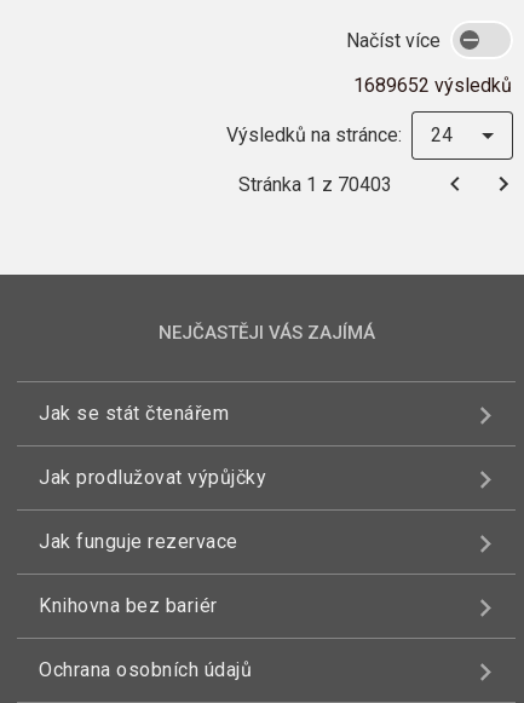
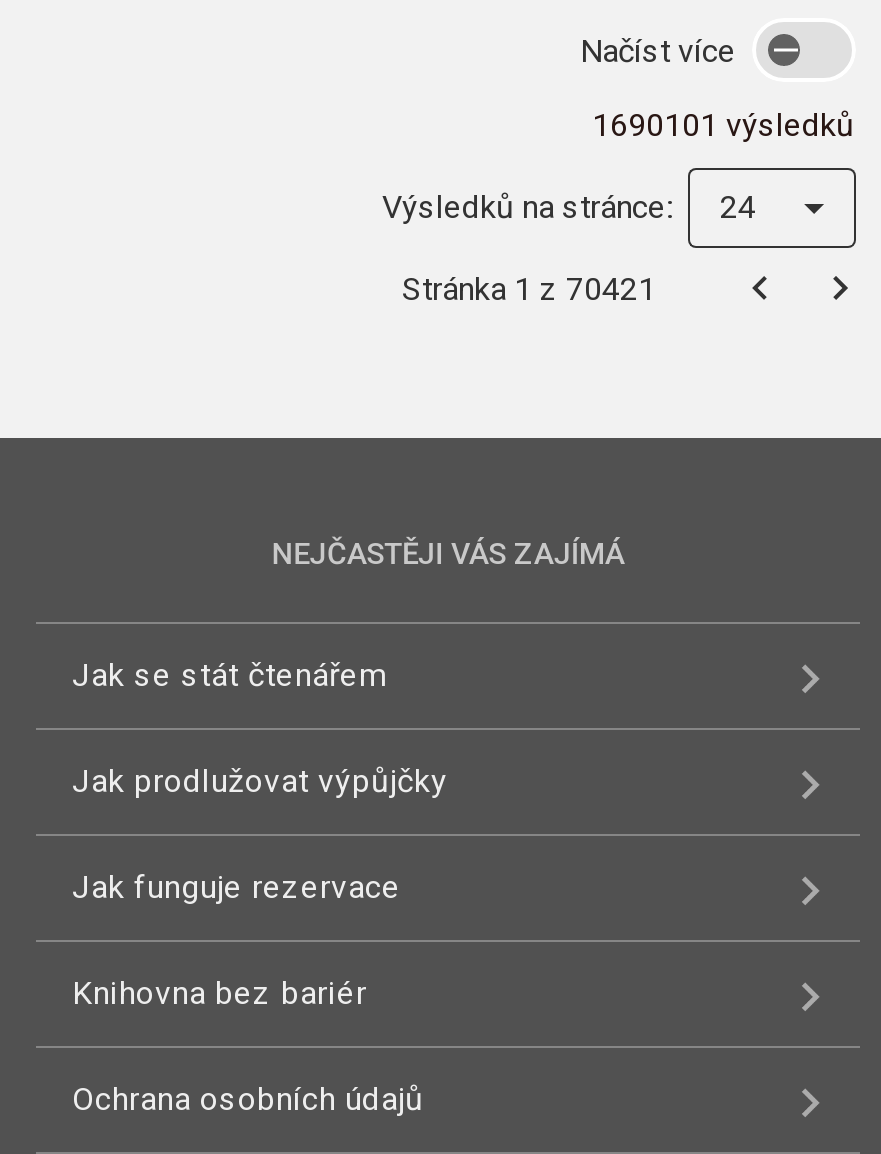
[353,74,512,97] 1689652 výsledků -> [592,106,854,144] 1690101 výsledků
[238,172,392,195] Stránka 1 z 70403 -> [402,269,656,307] Stránka 1 z 70421

